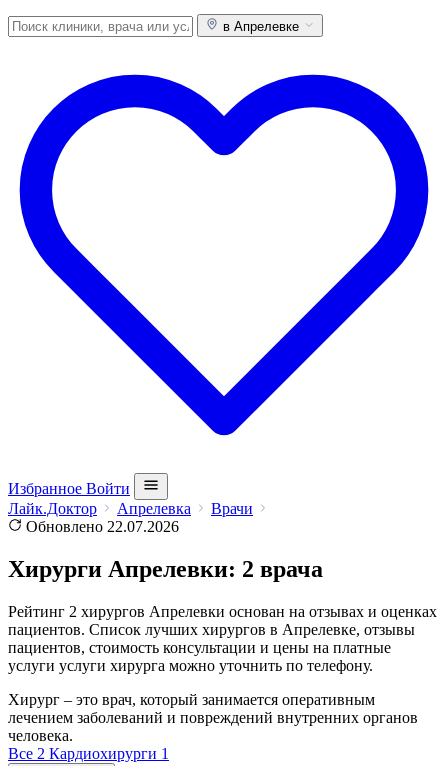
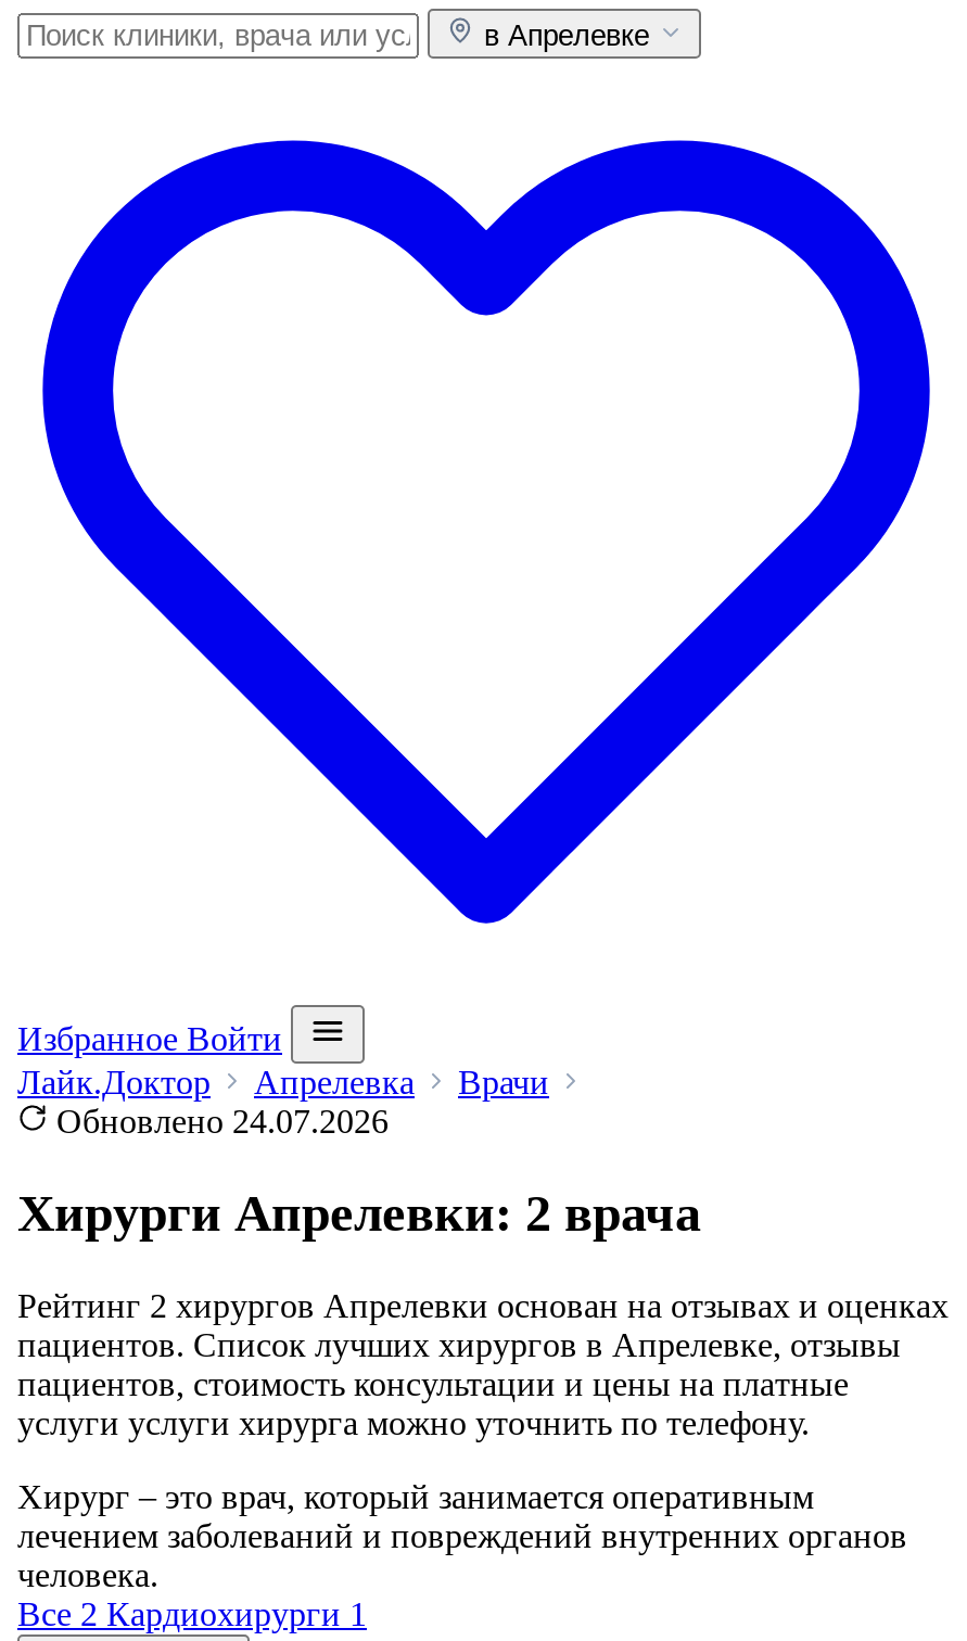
[22,518,179,535] Обновлено 22.07.2026 -> [48,1103,389,1140] Обновлено 24.07.2026

